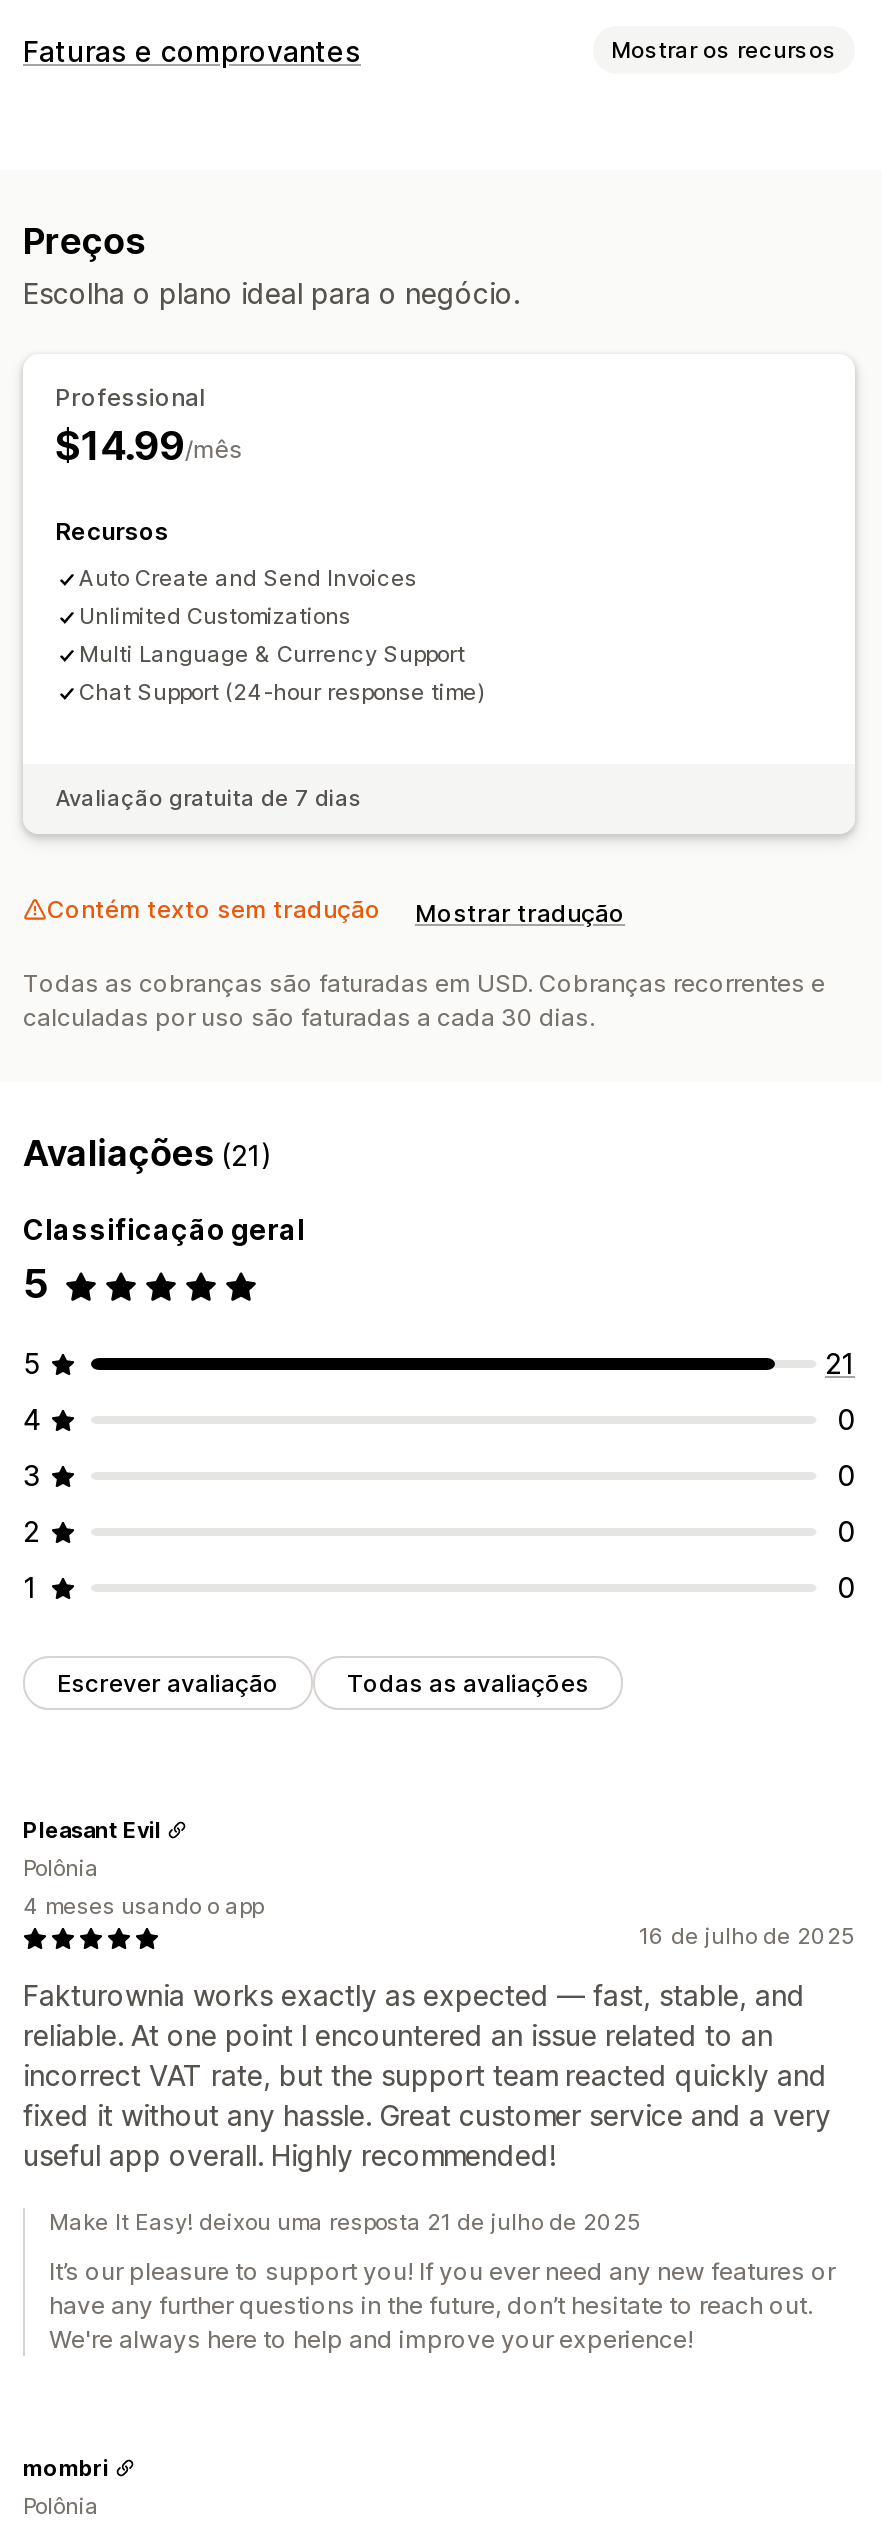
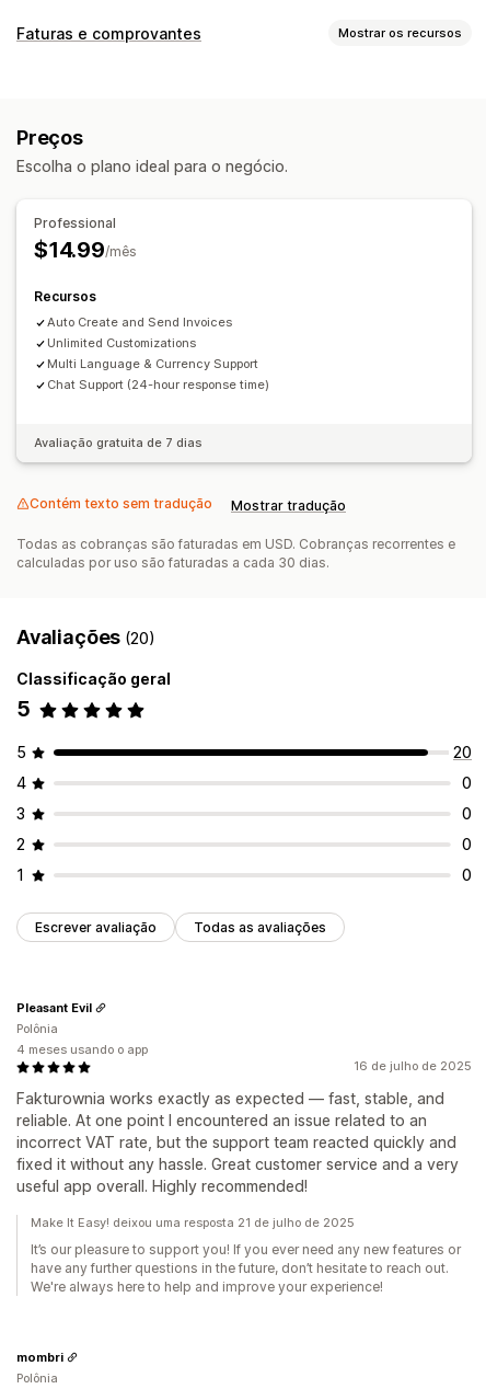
[23,1133,273,1175] Avaliações (21) -> [16,626,155,649] Avaliações (20)
[825,1347,855,1381] 21 -> [453,743,472,762] 20

